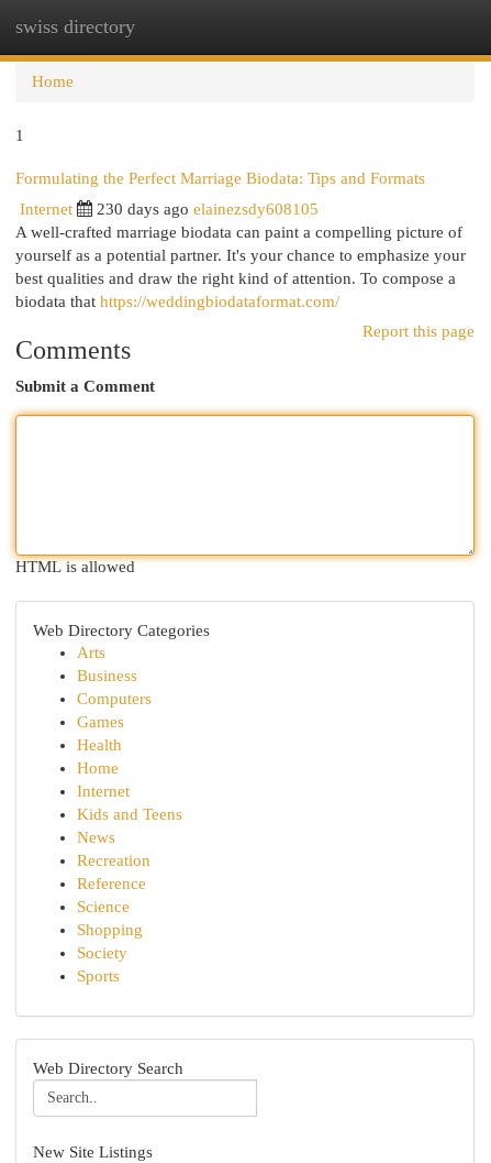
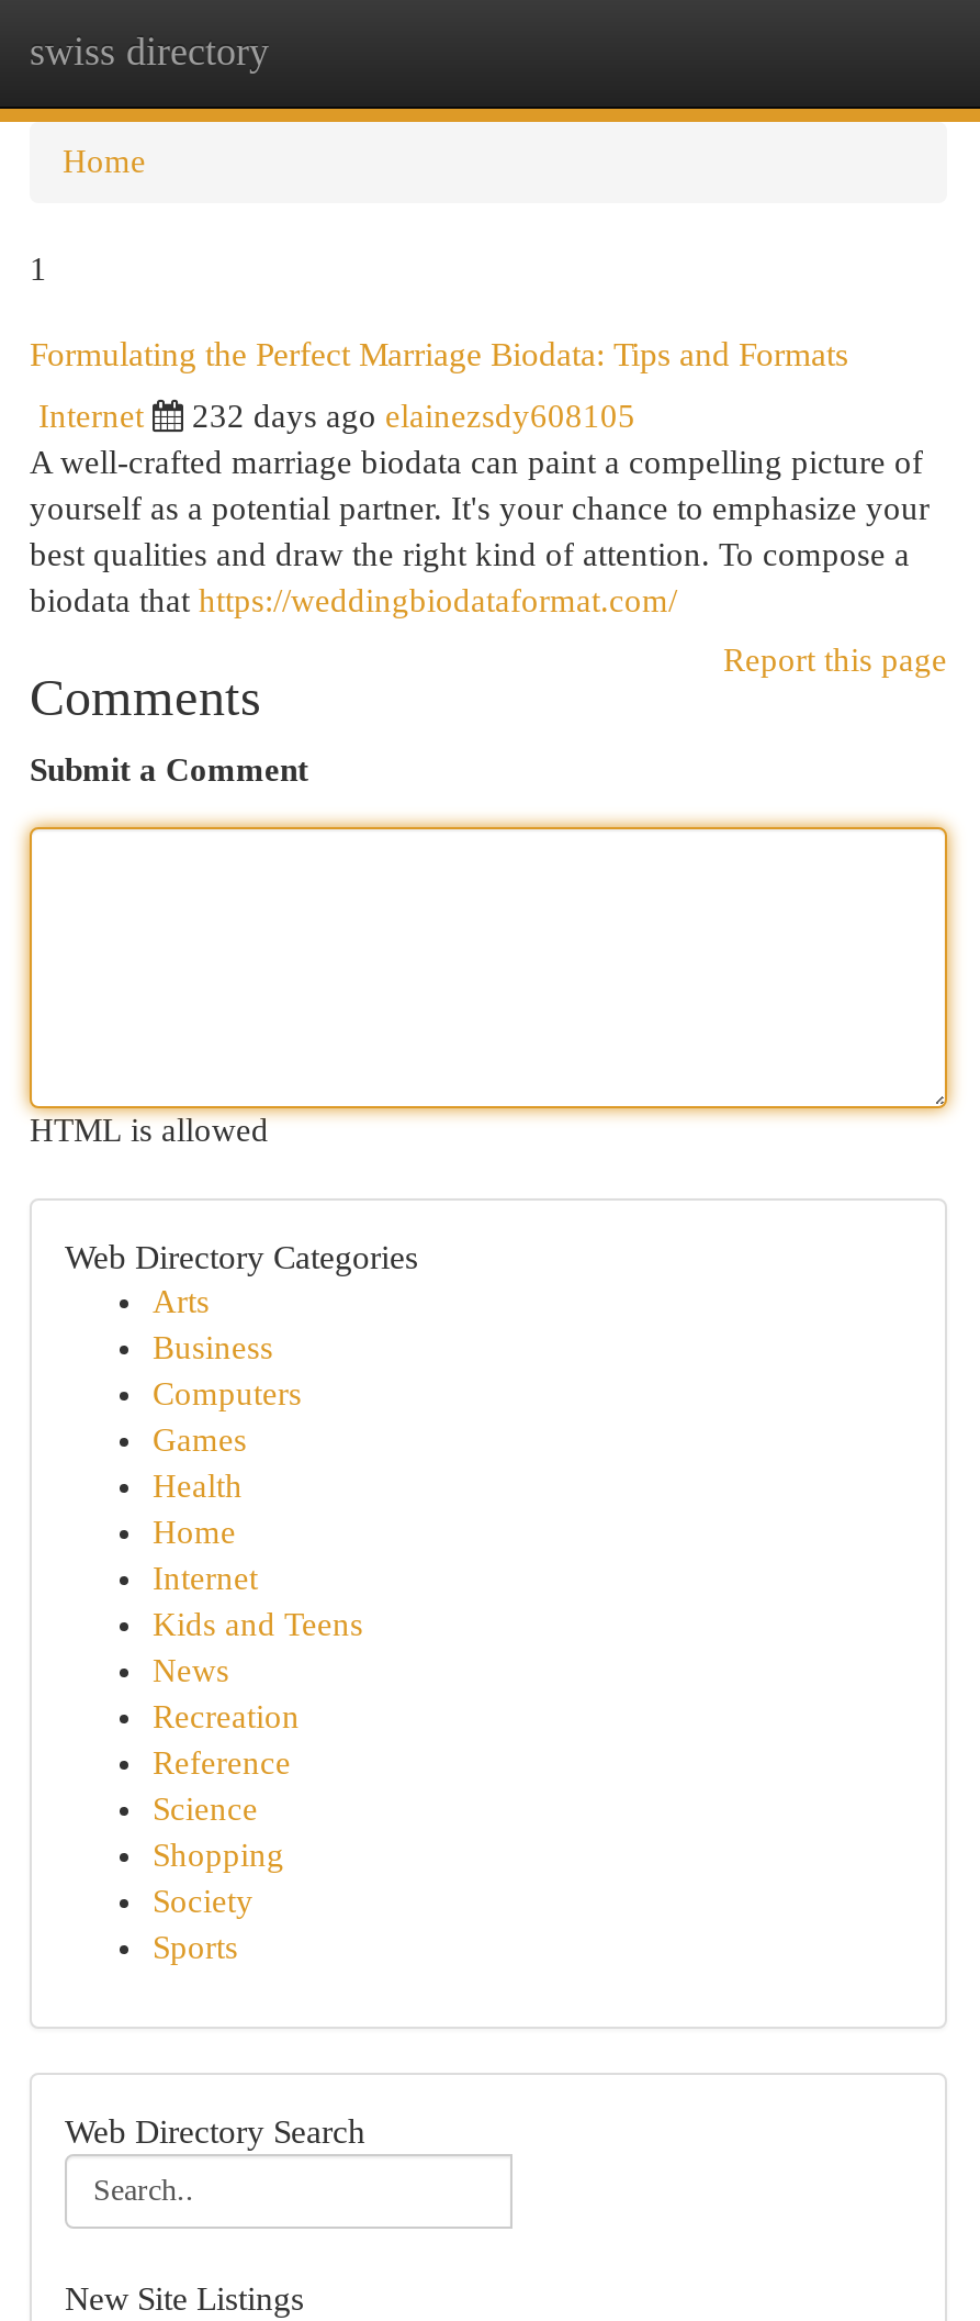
[97,200,319,218] 230 days ago elainezsdy608105 -> [192,399,635,434] 232 days ago elainezsdy608105

